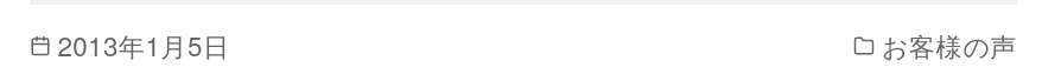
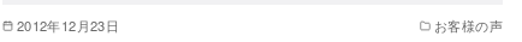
[58,25,230,63] 2013年1月5日 -> [17,15,119,35] 2012年12月23日

